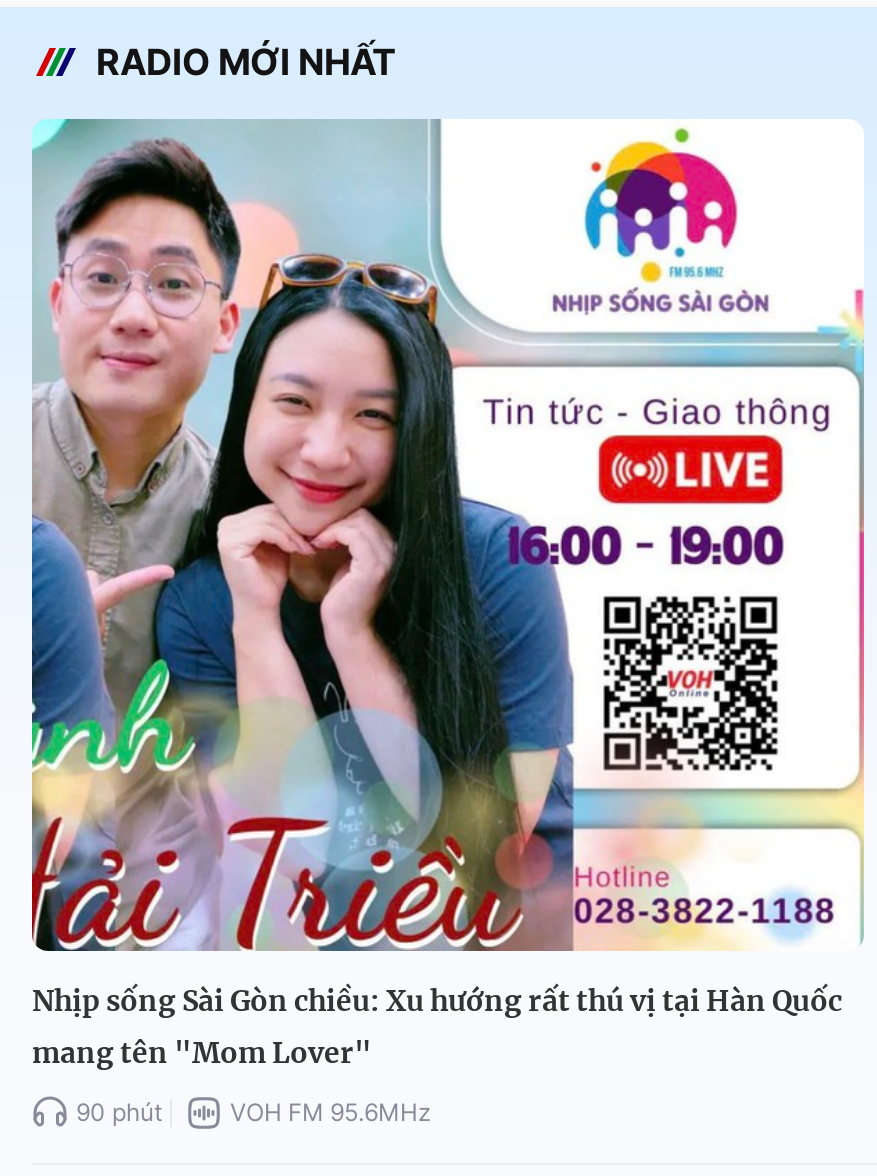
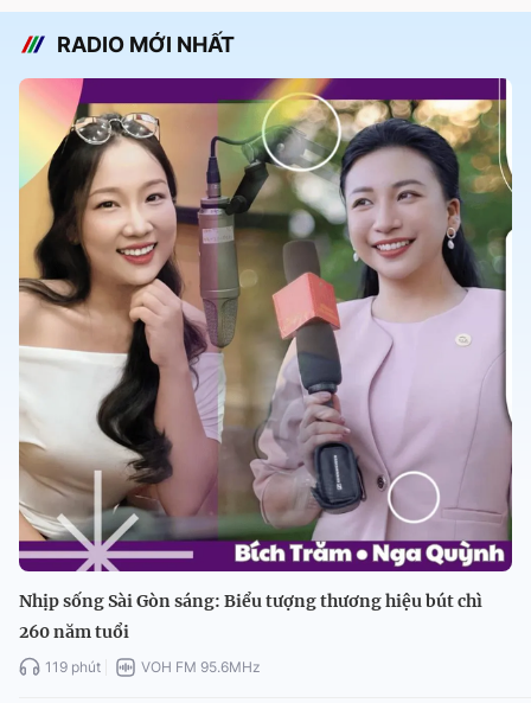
[30,117,866,1072] [image] | Nhịp sống Sài Gòn chiều: Xu hướng rất thú vị tại Hàn Quốc | mang tên "Mom Lover" -> [18,77,513,643] [image] | Nhịp sống Sài Gòn sáng: Biểu tượng thương hiệu bút chì | 260 năm tuổi
[76,1098,162,1128] 90 phút -> [45,658,101,676] 119 phút

